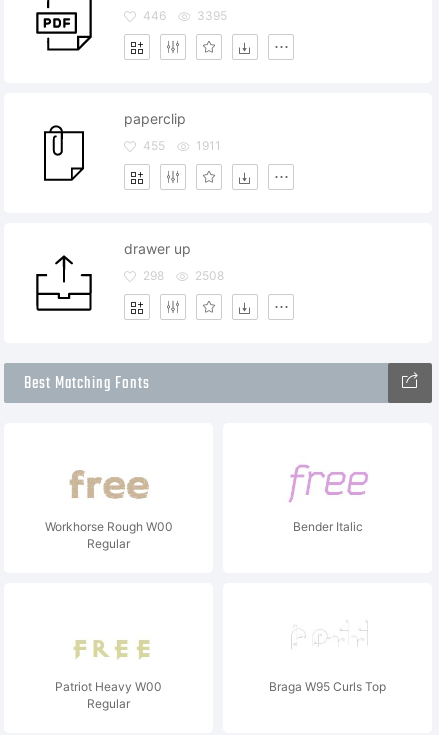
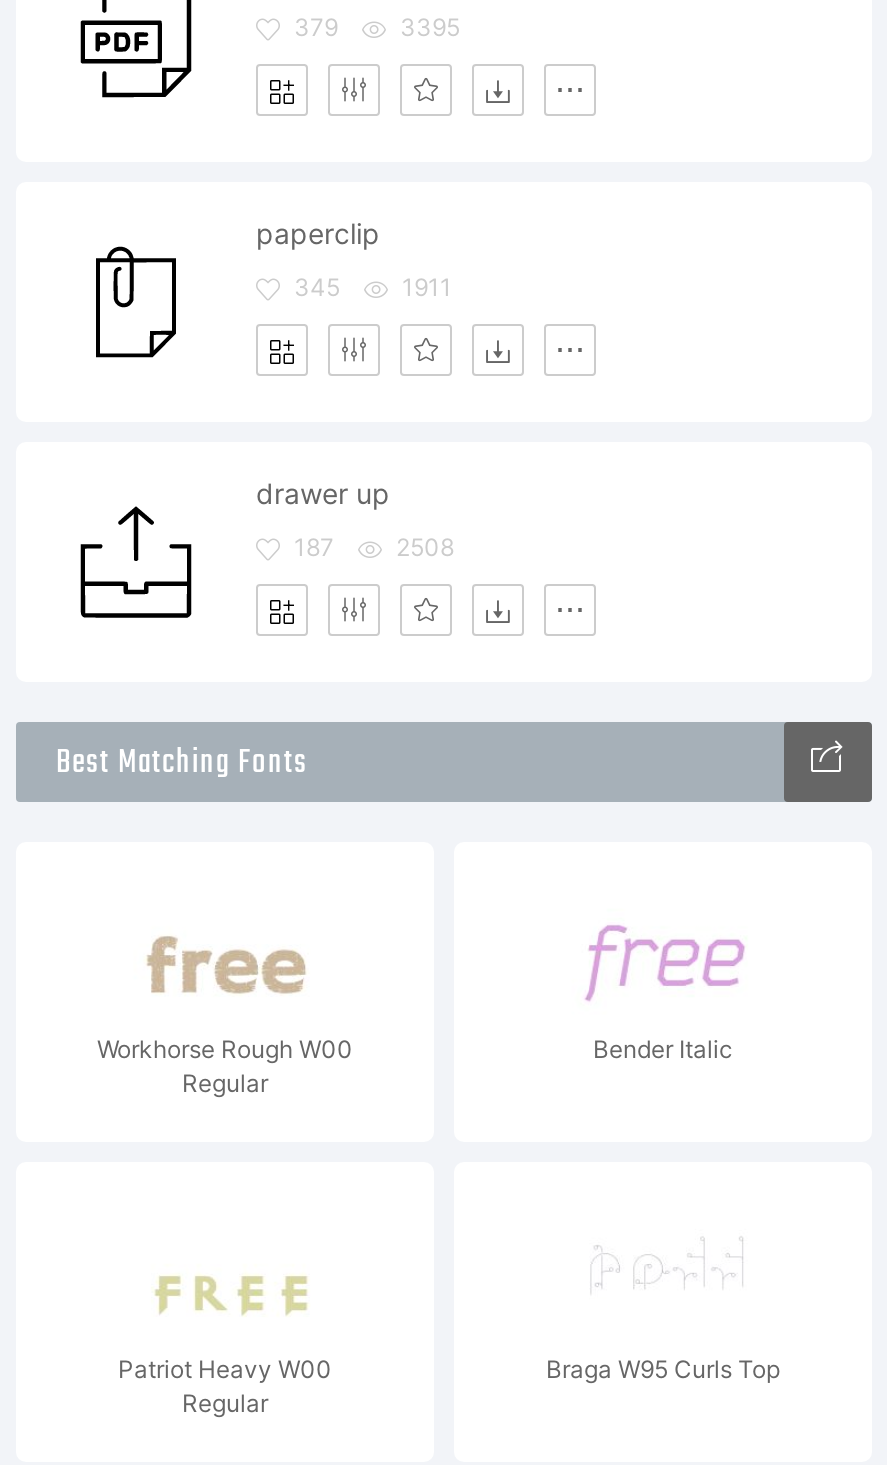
[143,8,166,23] 446 -> [294,12,338,42] 379
[143,138,165,153] 455 -> [294,272,340,302] 345
[143,268,164,283] 298 -> [294,532,334,562] 187

